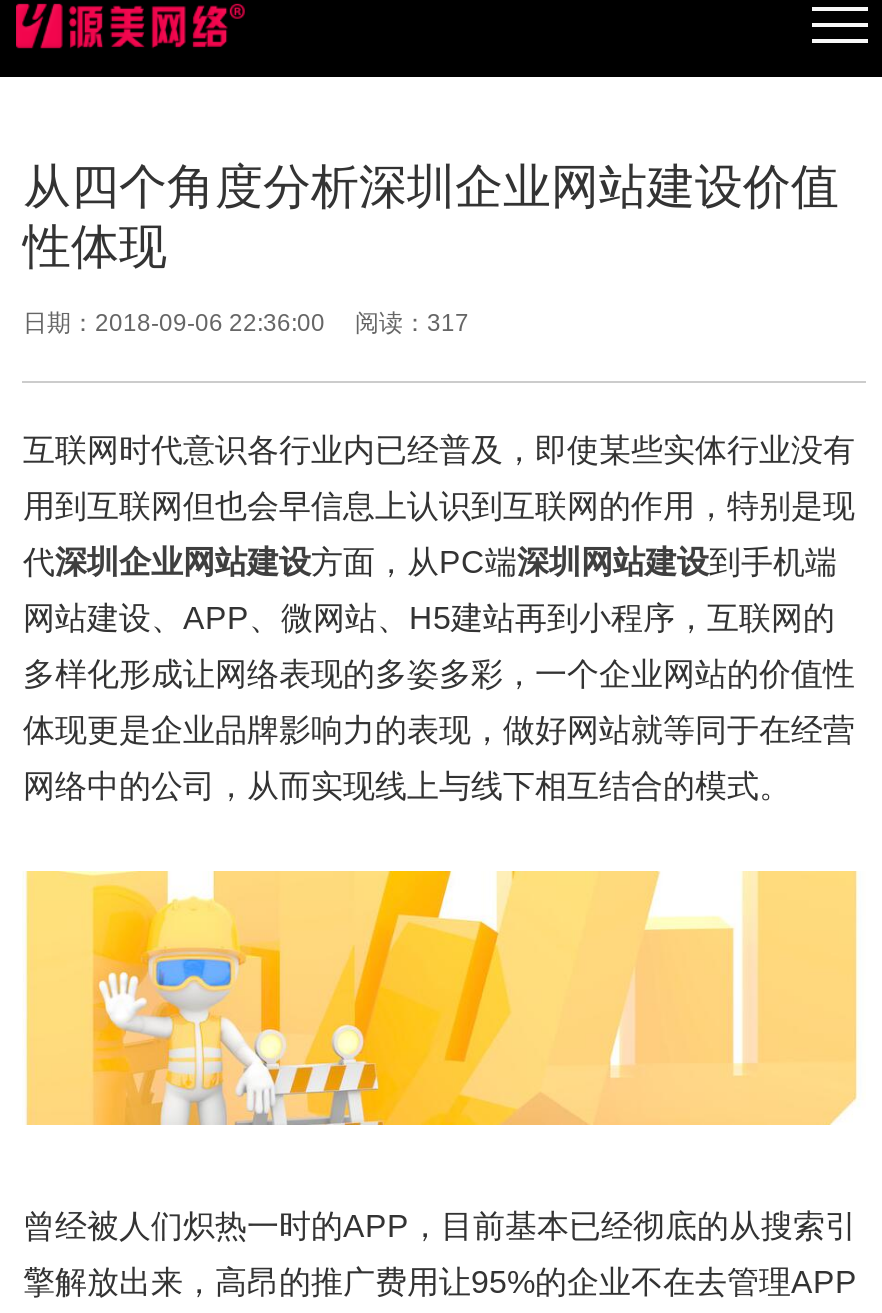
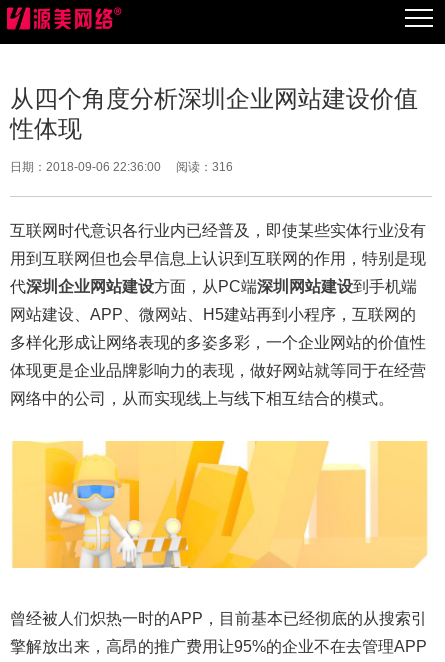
[23,309,469,337] 日期：2018-09-06 22:36:00 阅读：317 -> [10,160,233,174] 日期：2018-09-06 22:36:00 阅读：316

